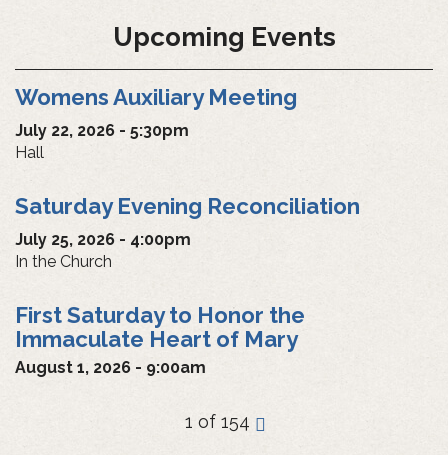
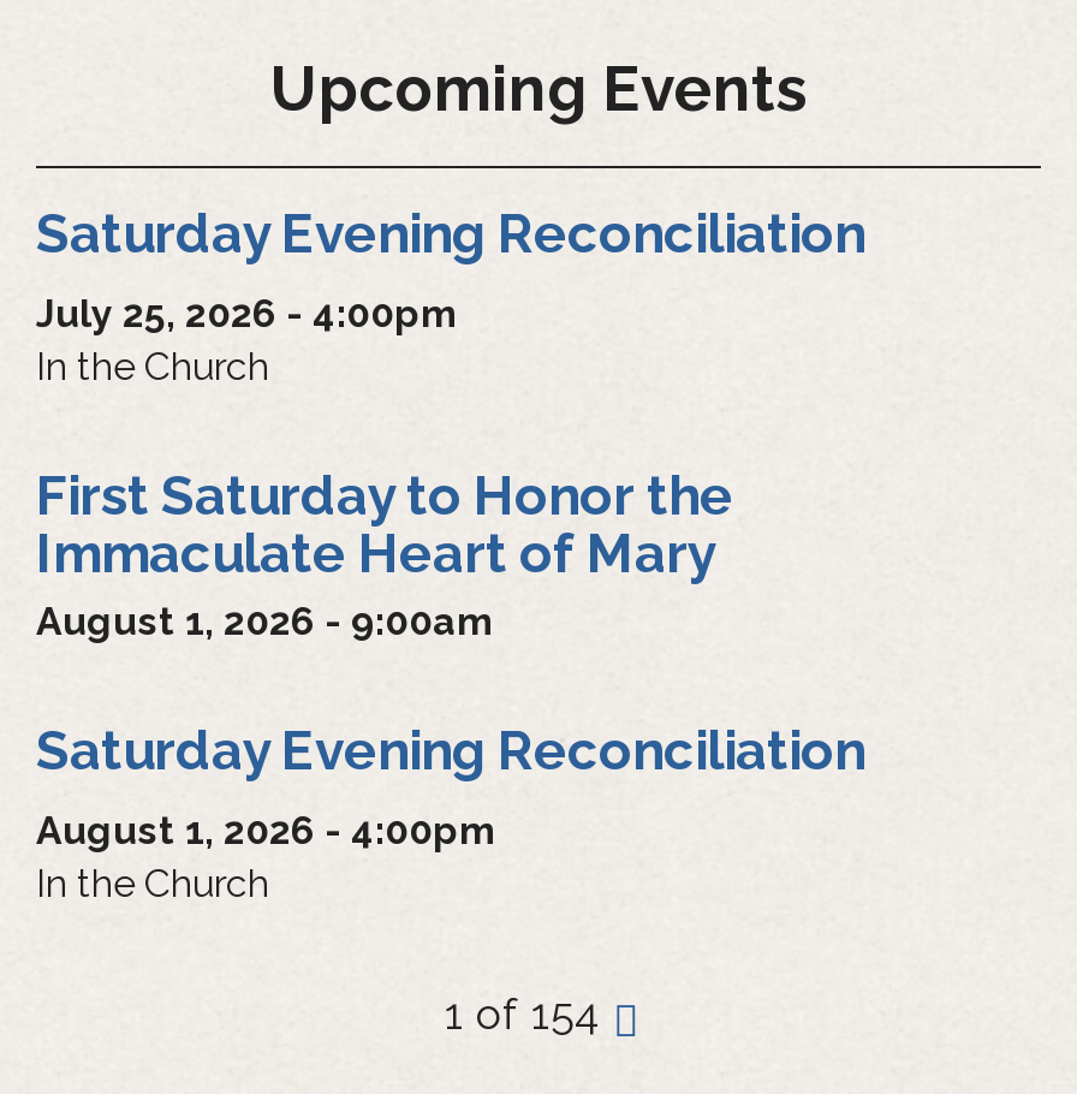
[15,84,297,162] Womens Auxiliary Meeting | July 22, 2026 - 5:30pm | Hall -> none
moved [15,193,360,377] -> [36,203,865,645]: Saturday Evening Reconciliation | July 25, 2026 - 4:00pm | In the Church | First Saturday to Honor the | Immaculate Heart of Mary | August 1, 2026 - 9:00am
none -> [36,720,865,907] Saturday Evening Reconciliation | August 1, 2026 - 4:00pm | In the Church

